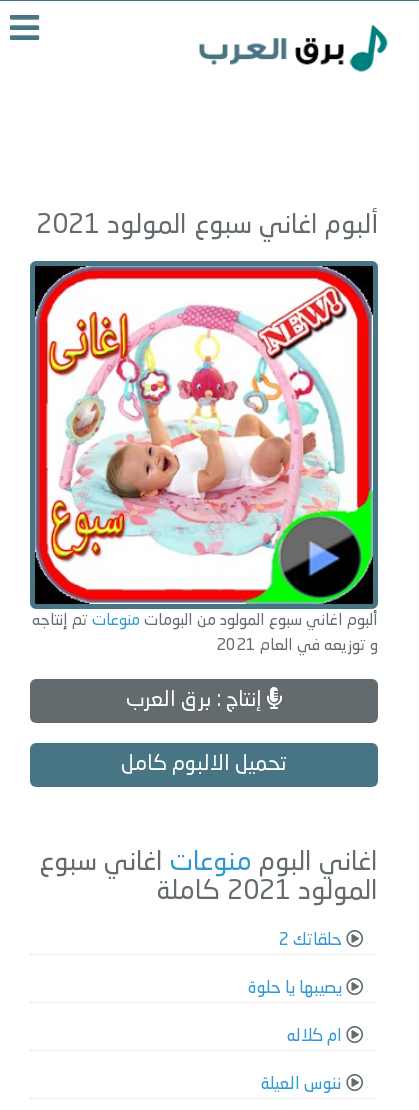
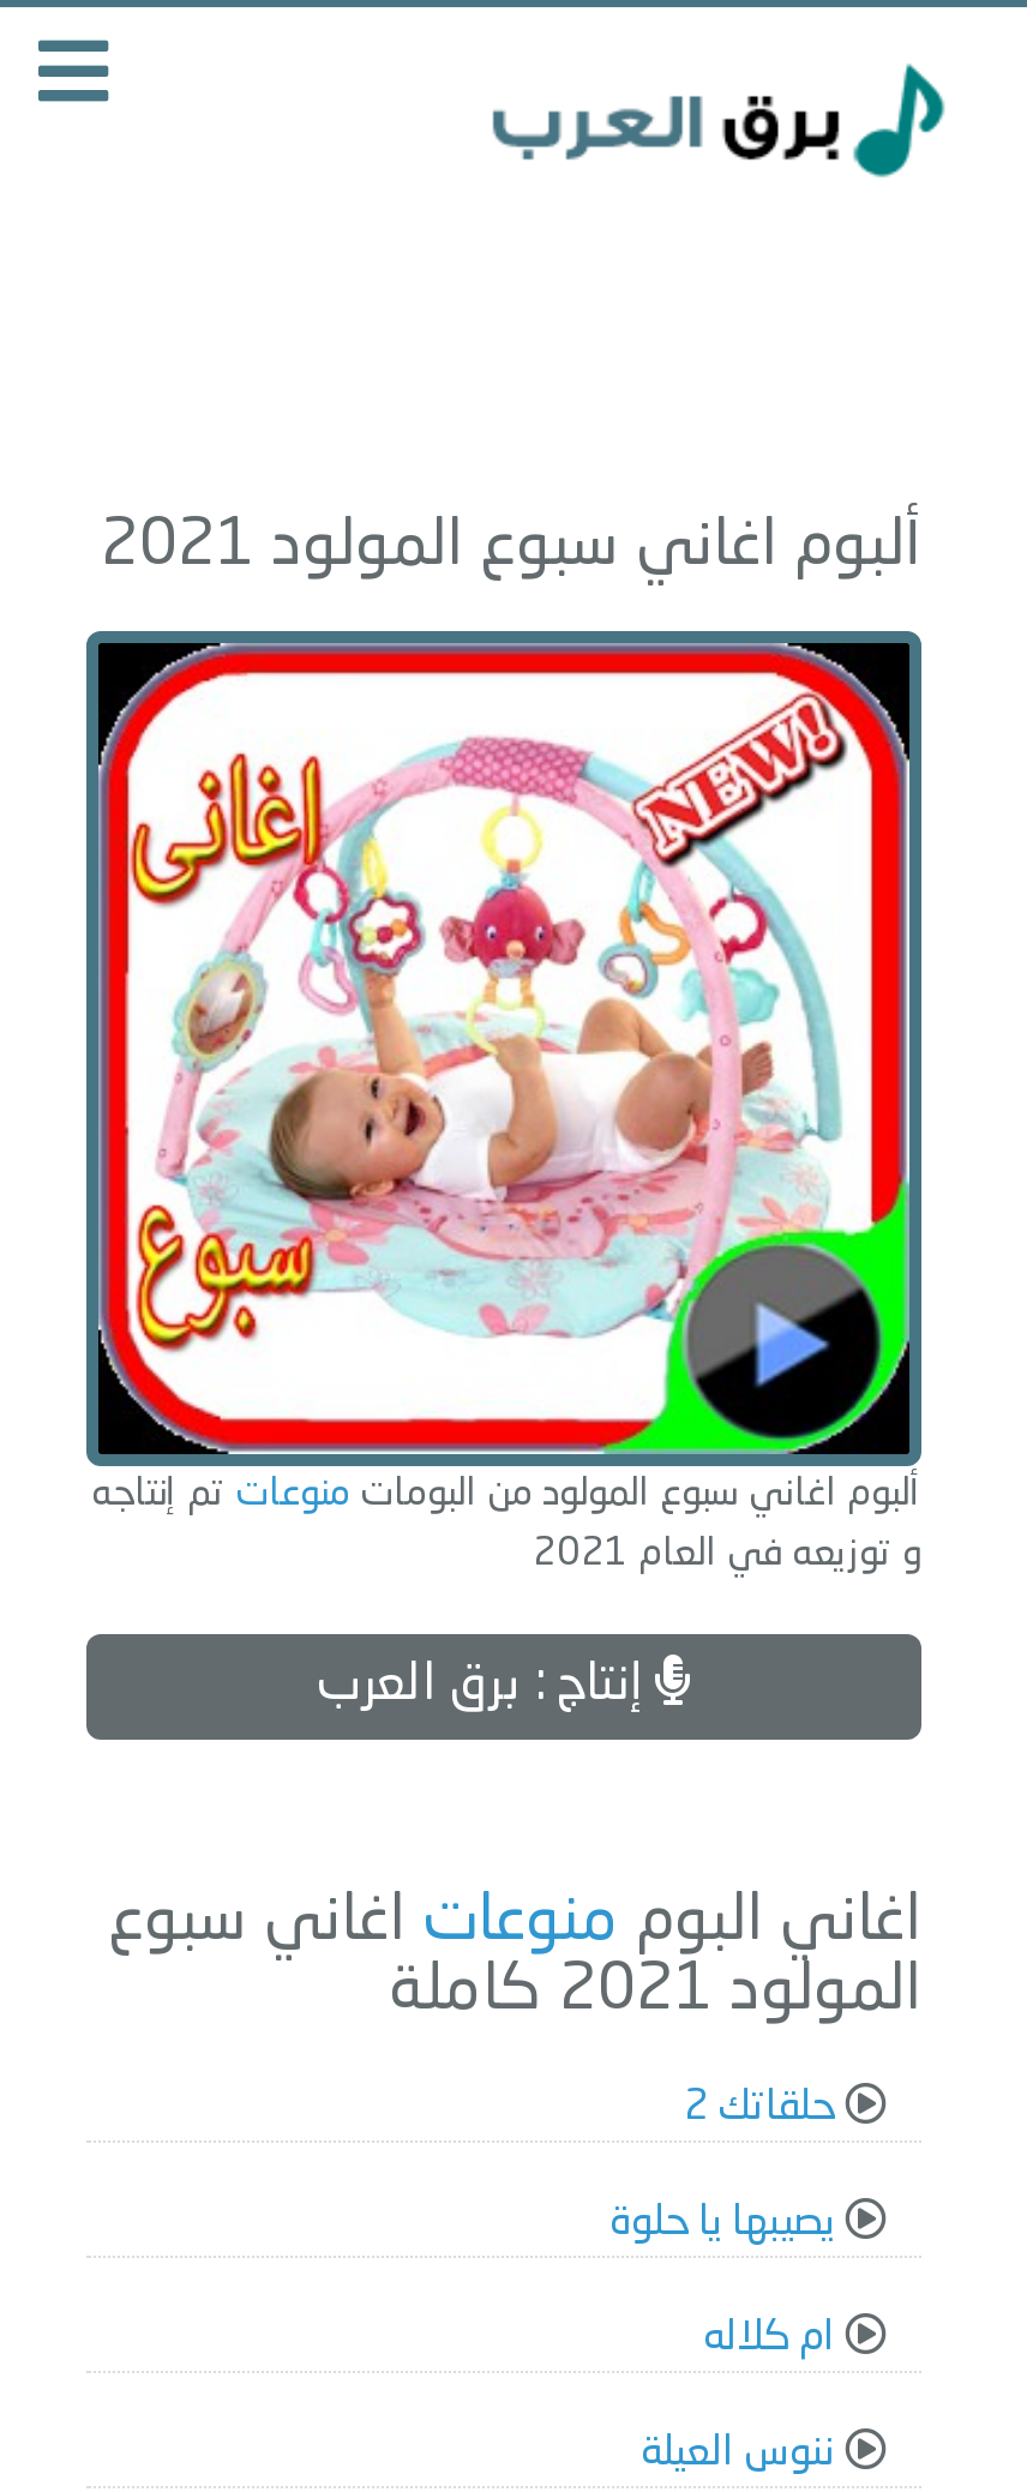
[121,754,287,775] تحميل الالبوم كامل -> none

